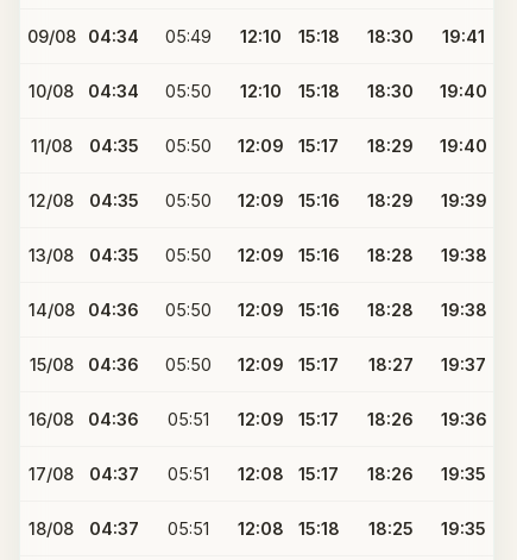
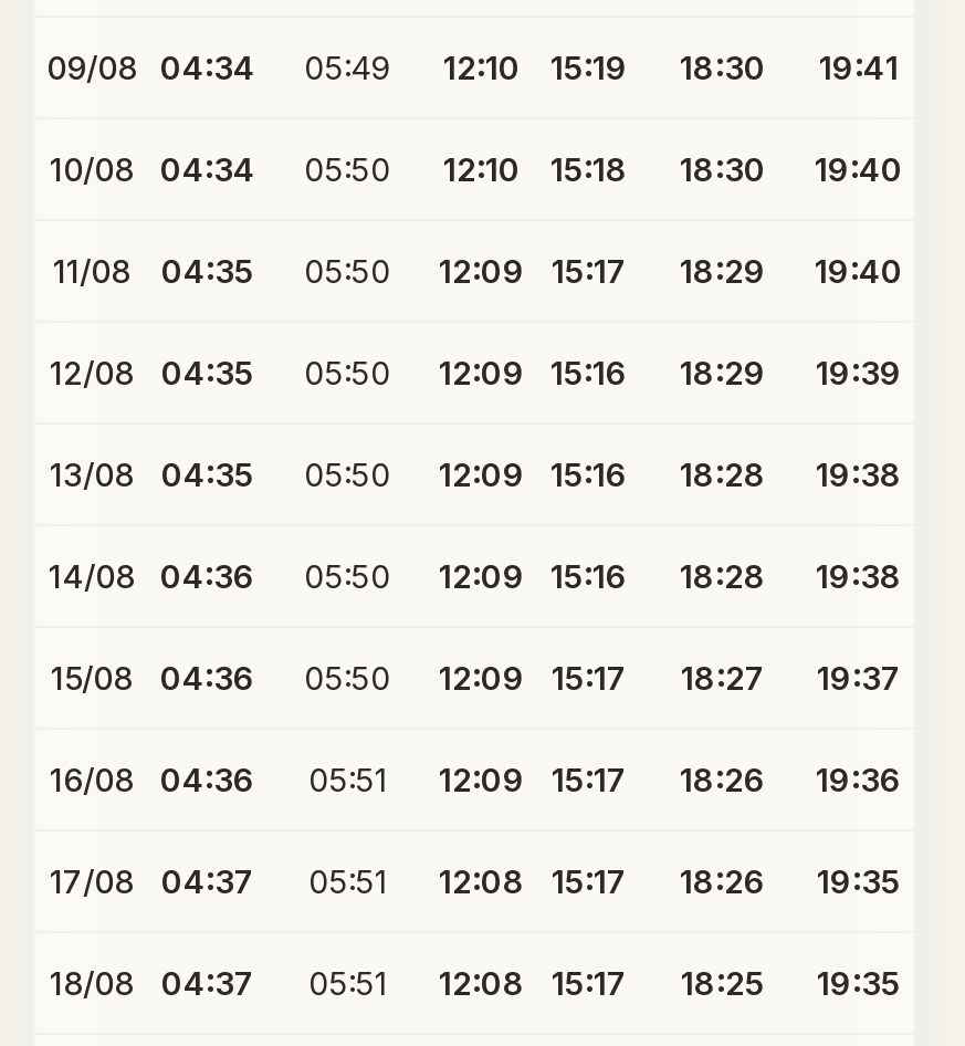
[27,26,485,46] 09/08 04:34 05:49 12:10 15:18 18:30 19:41 -> [46,49,899,86] 09/08 04:34 05:49 12:10 15:19 18:30 19:41
[29,518,486,539] 18/08 04:37 05:51 12:08 15:18 18:25 19:35 -> [50,964,901,1002] 18/08 04:37 05:51 12:08 15:17 18:25 19:35

